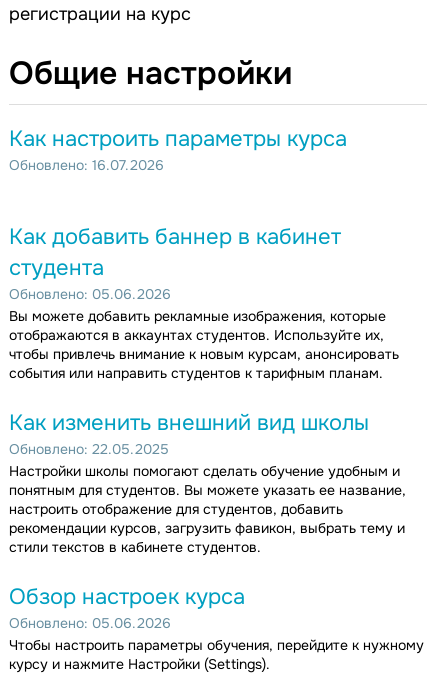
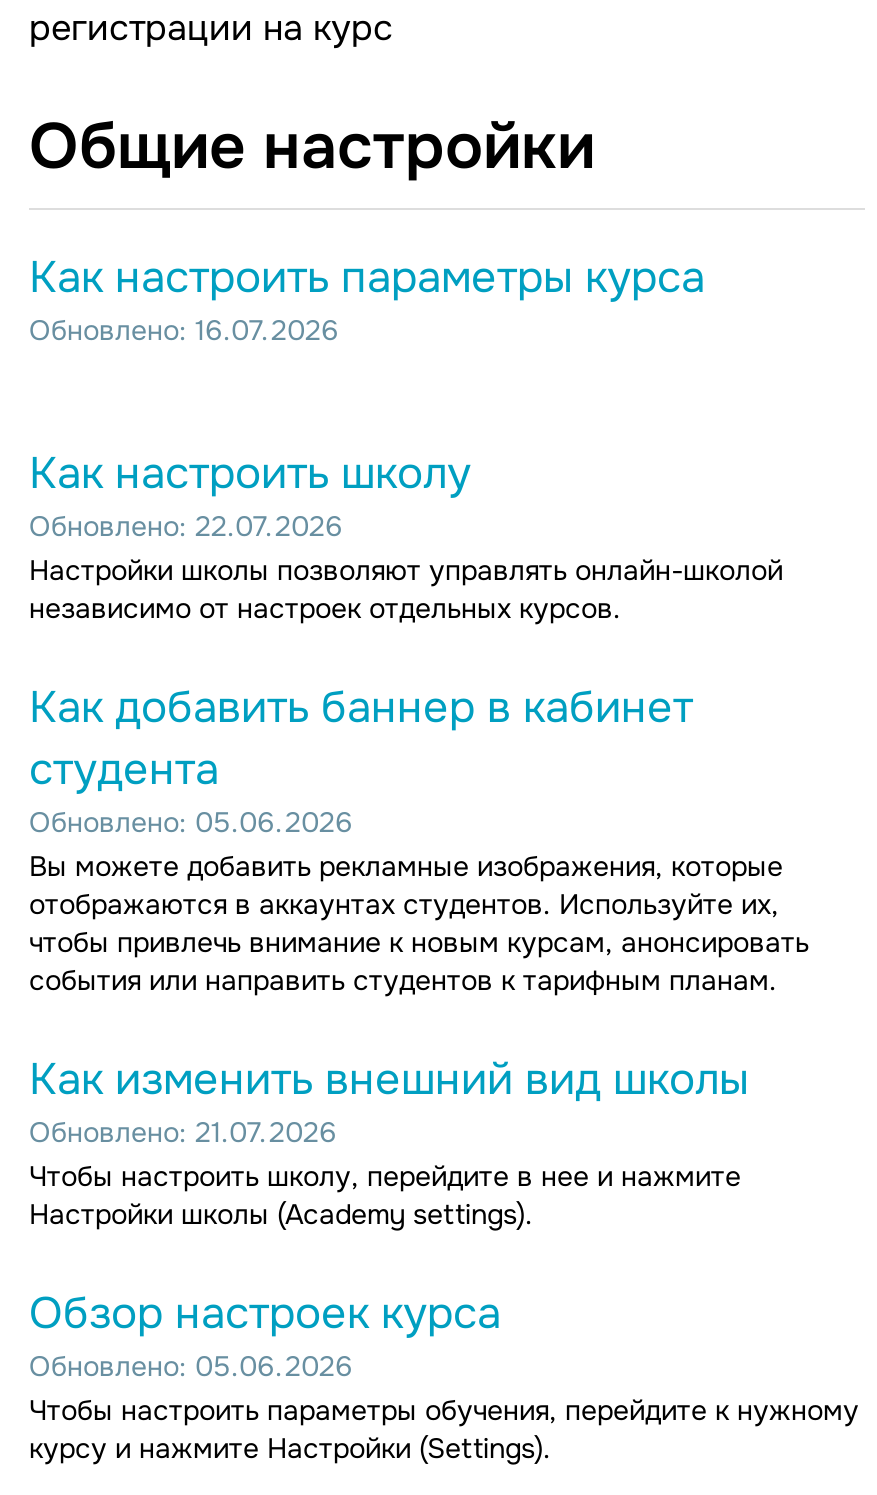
none -> [29,447,783,627] Как настроить школу | Обновлено: 22.07.2026 | Настройки школы позволяют управлять онлайн-школой | независимо от настроек отдельных курсов.
moved [9,223,399,437] -> [29,681,809,1109]: Как добавить баннер в кабинет | студента | Обновлено: 05.06.2026 | Вы можете добавить рекламные изображения, которые | отображаются в аккаунтах студентов. Используйте их, | чтобы привлечь внимание к новым курсам, анонсировать | события или направить студентов к тарифным планам. | Как изменить внешний вид школы
[9,440,406,556] Обновлено: 22.05.2025 | Настройки школы помогают сделать обучение удобным и | понятным для студентов. Вы можете указать ее название, | настроить отображение для студентов, добавить | рекомендации курсов, загрузить фавикон, выбрать тему и | стили текстов в кабинете студентов. -> [29,1115,741,1233] Обновлено: 21.07.2026 | Чтобы настроить школу, перейдите в нее и нажмите | Настройки школы (Academy settings).

